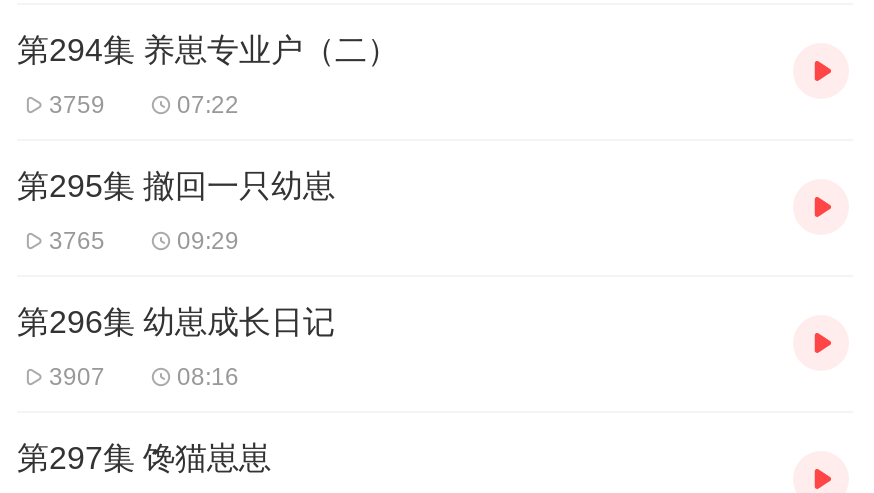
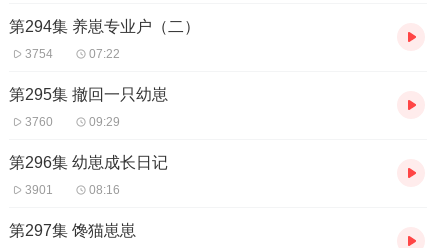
[49,91,105,119] 3759 -> [25,47,53,61] 3754
[49,227,105,255] 3765 -> [25,115,53,129] 3760
[49,363,105,391] 3907 -> [25,183,53,197] 3901

